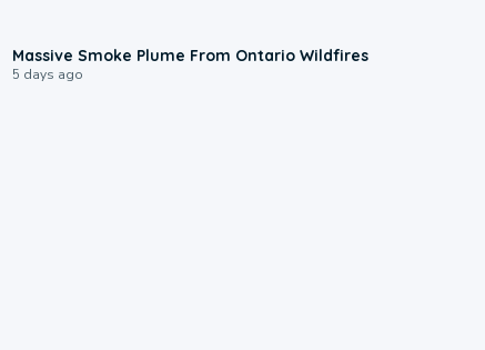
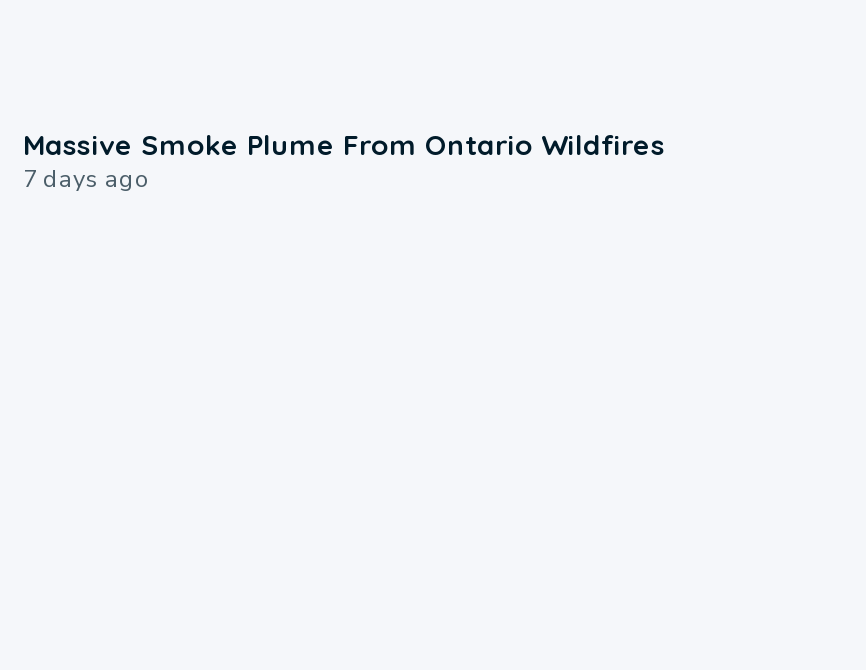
[13,66,84,84] 5 days ago -> [23,163,151,195] 7 days ago

